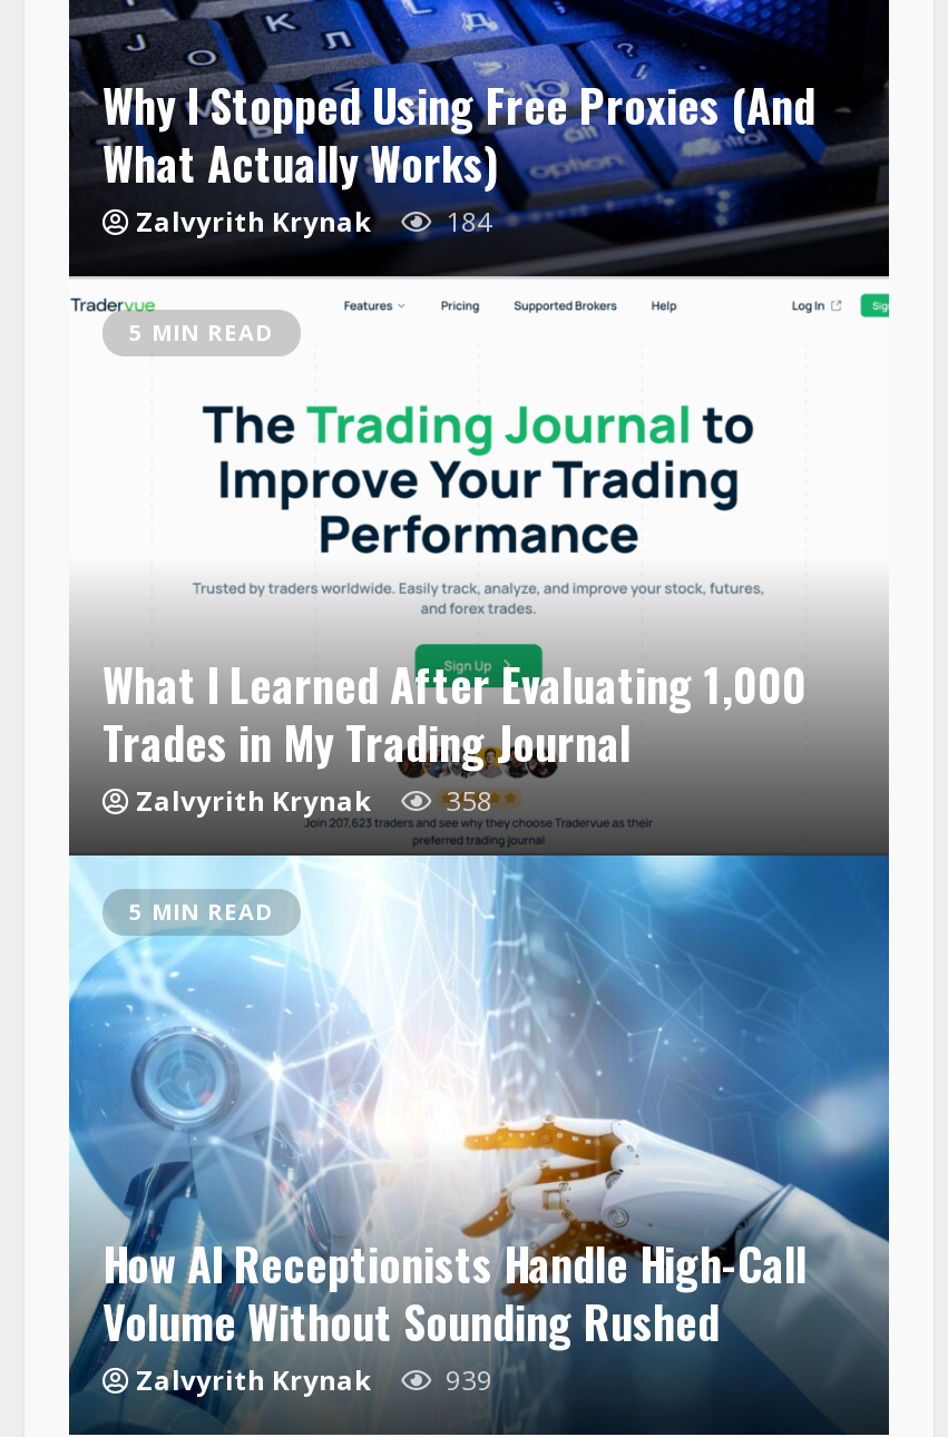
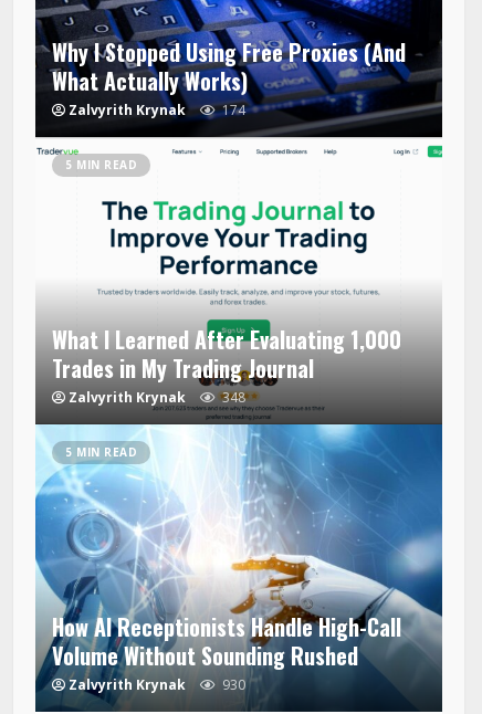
[136,202,492,240] Zalvyrith Krynak 184 -> [69,100,245,119] Zalvyrith Krynak 174
[136,781,492,819] Zalvyrith Krynak 358 -> [69,388,245,406] Zalvyrith Krynak 348
[136,1361,492,1398] Zalvyrith Krynak 939 -> [69,675,245,694] Zalvyrith Krynak 930

